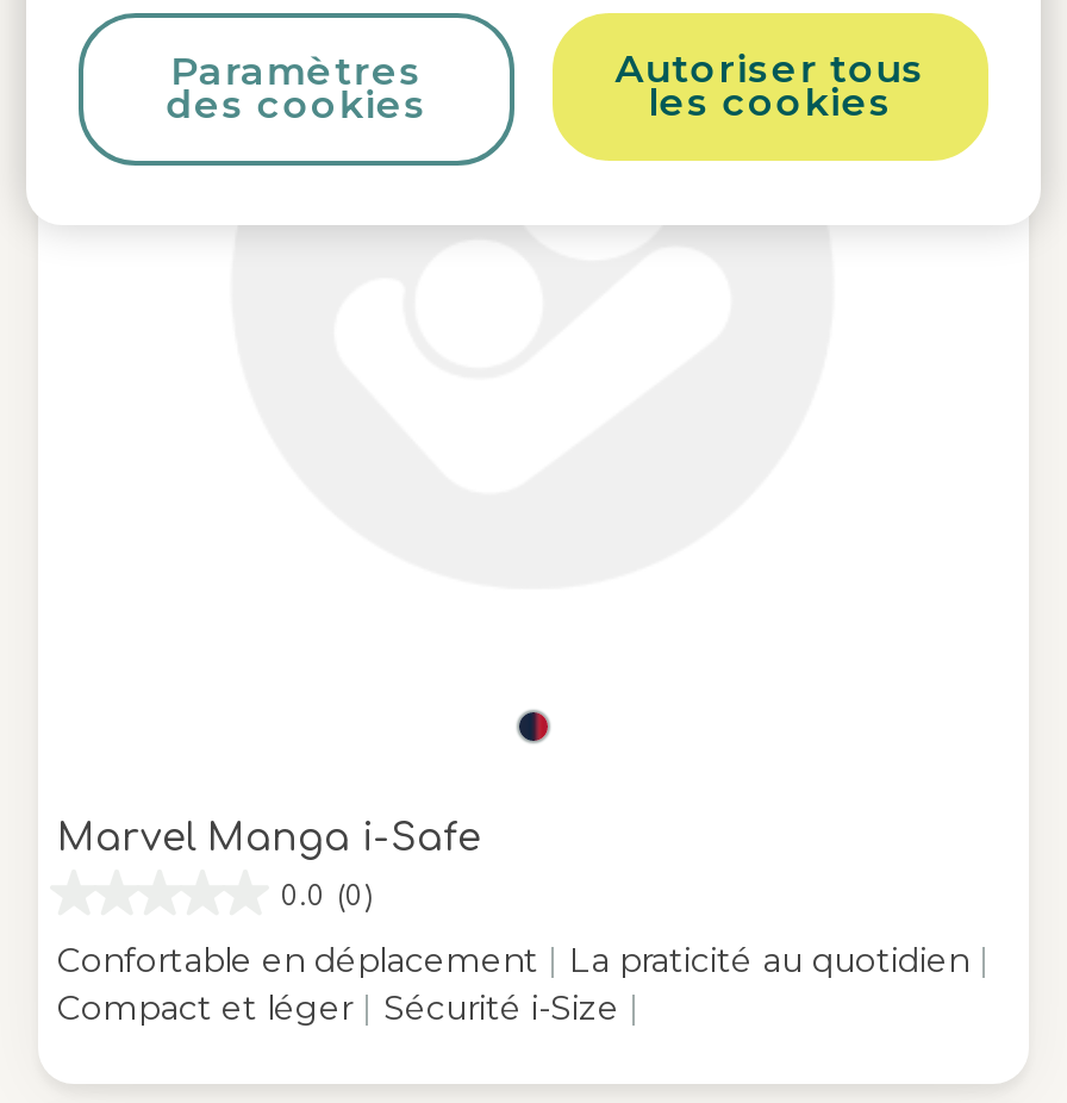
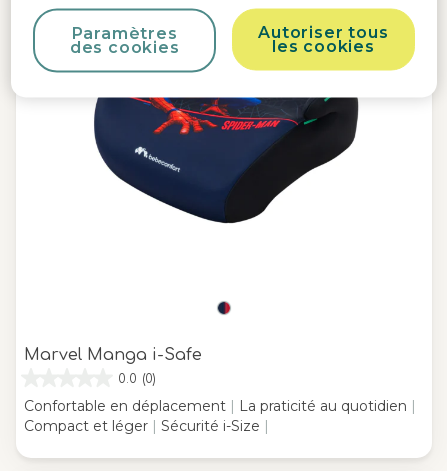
none -> [93,96,359,224] [image]

